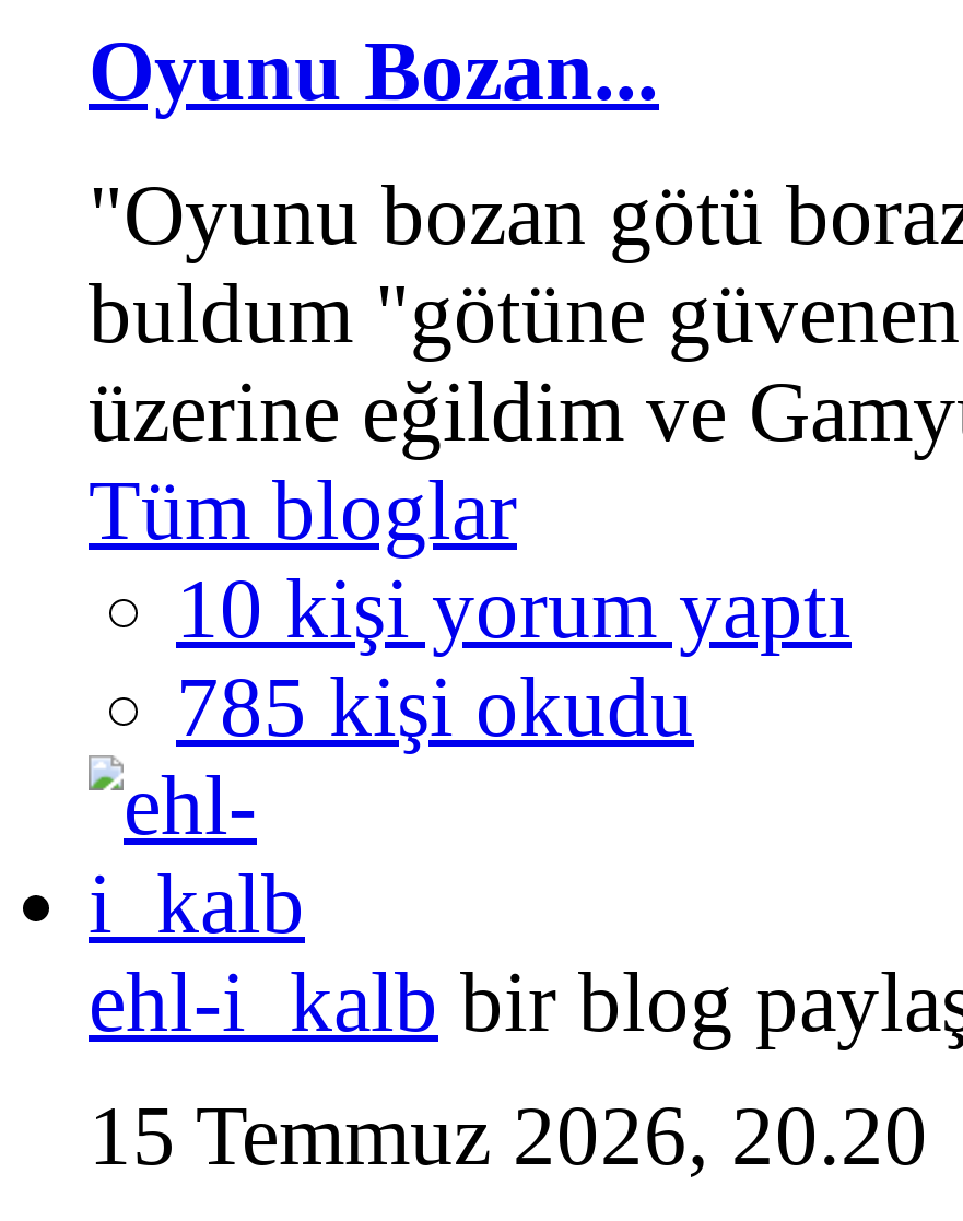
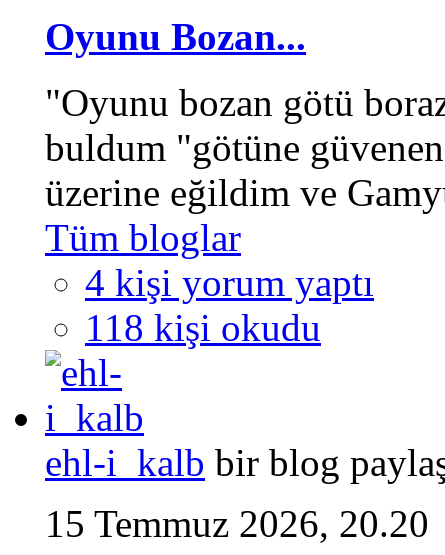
[176,561,852,655] 10 kişi yorum yaptı -> [85,261,374,304] 4 kişi yorum yaptı
[176,660,694,754] 785 kişi okudu -> [85,306,321,349] 118 kişi okudu

